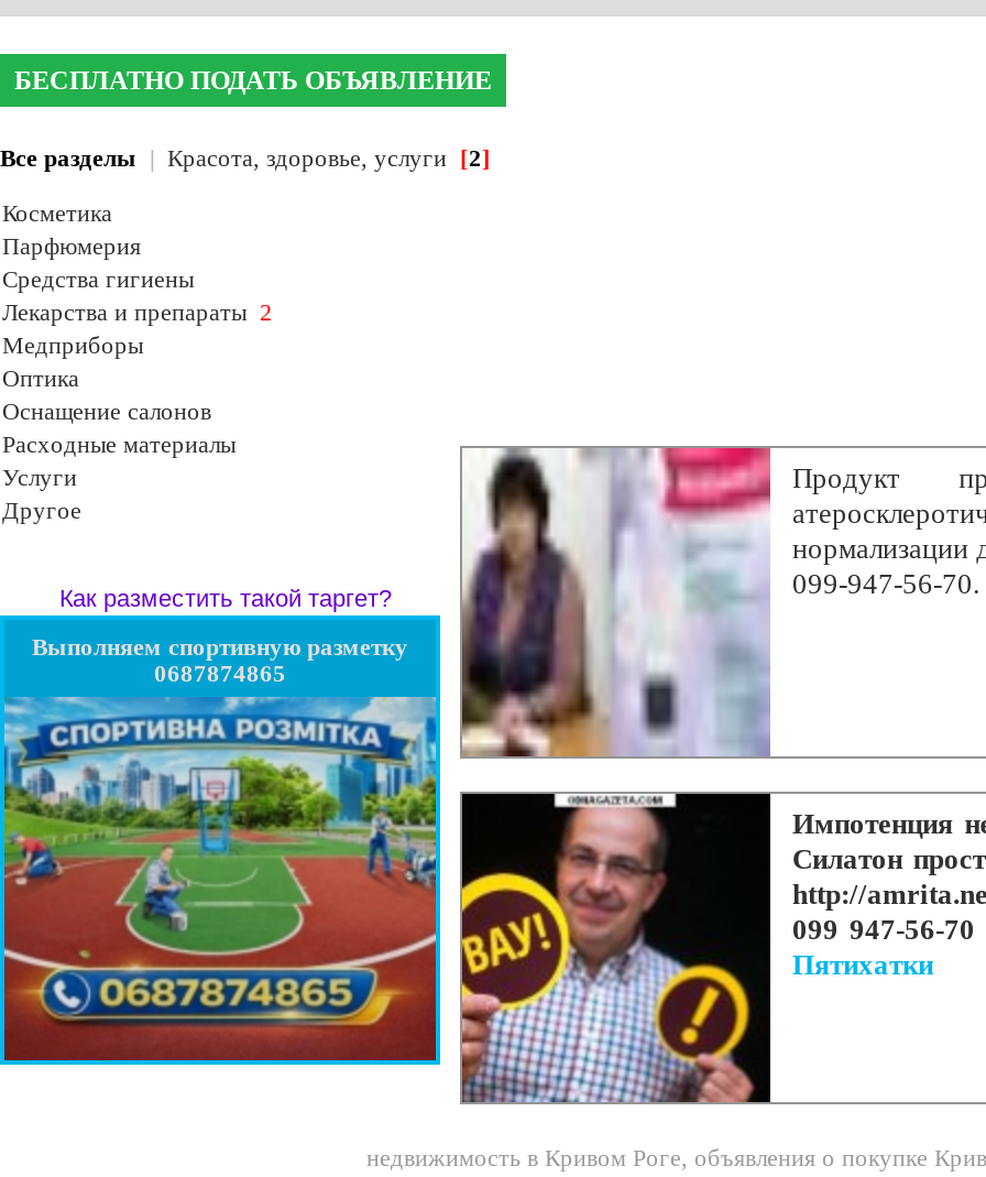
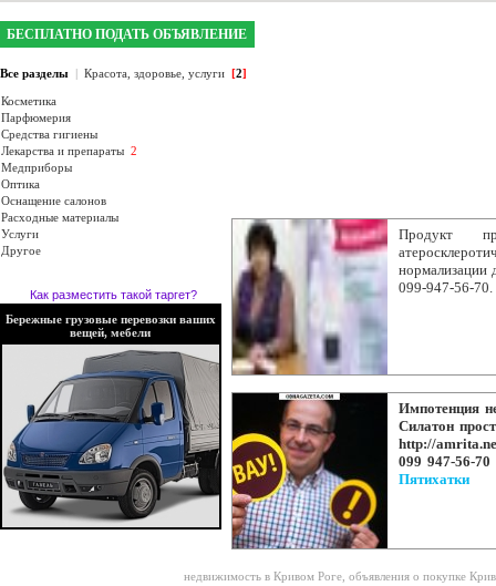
[7,633,442,1067] [image] | Выполняем спортивную разметку | 0687874865 -> [3,312,223,531] [image] | Бережные грузовые перевозки ваших | вещей, мебели

